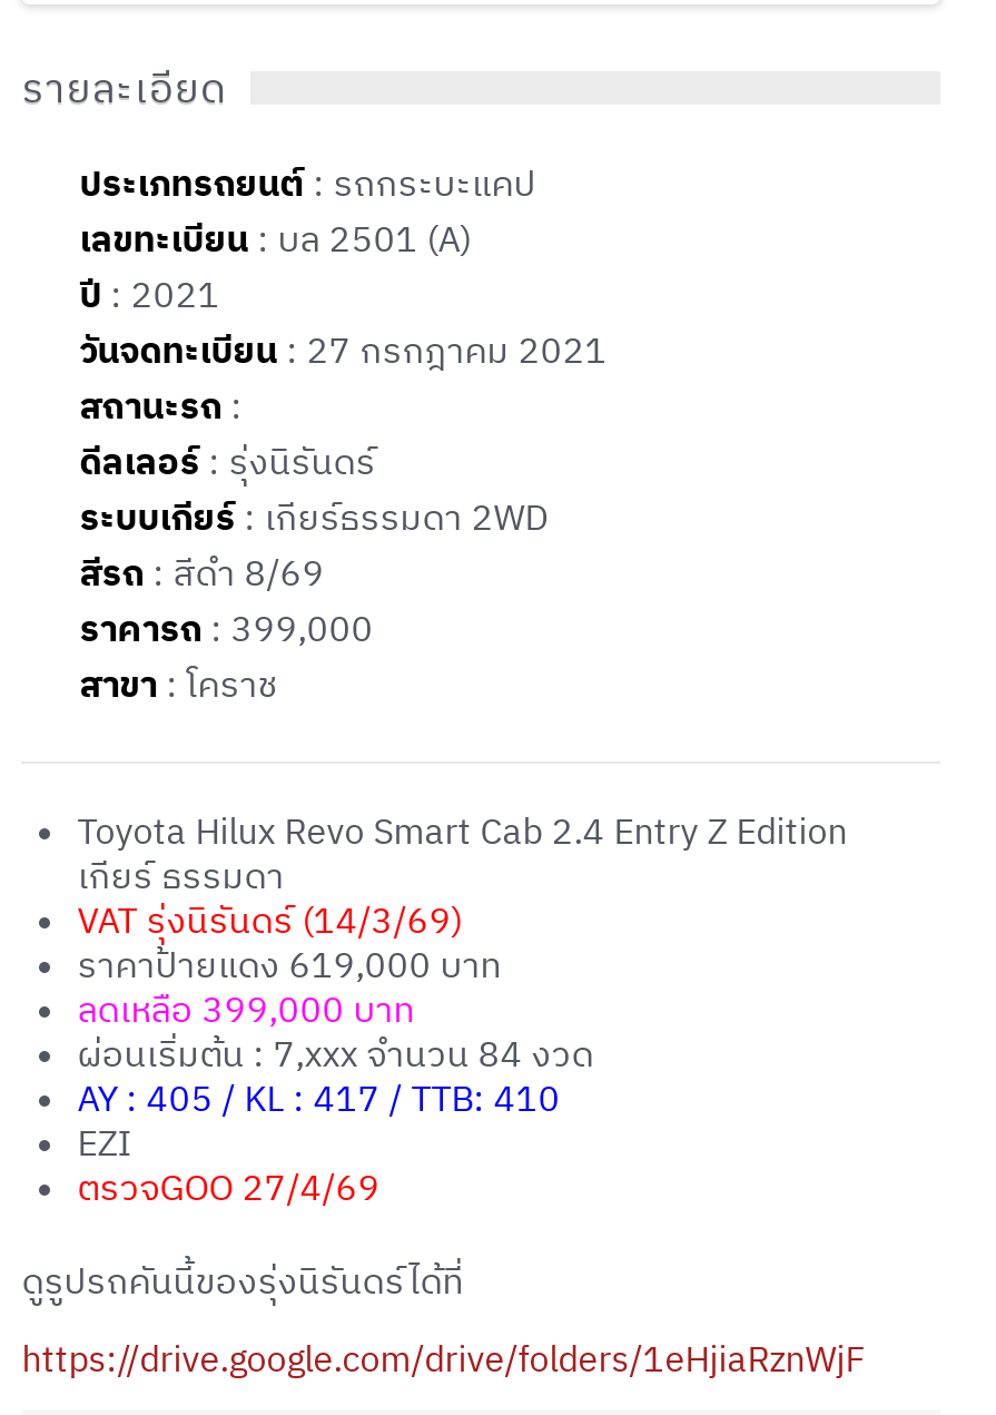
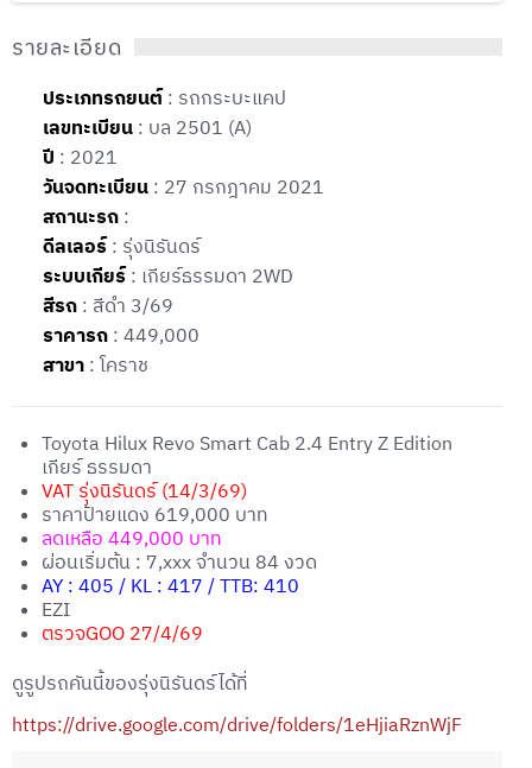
[79,550,324,595] สีรถ: สีดำ 8/69 -> [43,293,174,317] สีรถ: สีดำ 3/69
[79,606,373,650] ราคารถ: 399,000 -> [43,323,200,347] ราคารถ: 449,000
[77,986,416,1031] ลดเหลือ 399,000 บาท -> [42,526,222,550] ลดเหลือ 449,000 บาท

